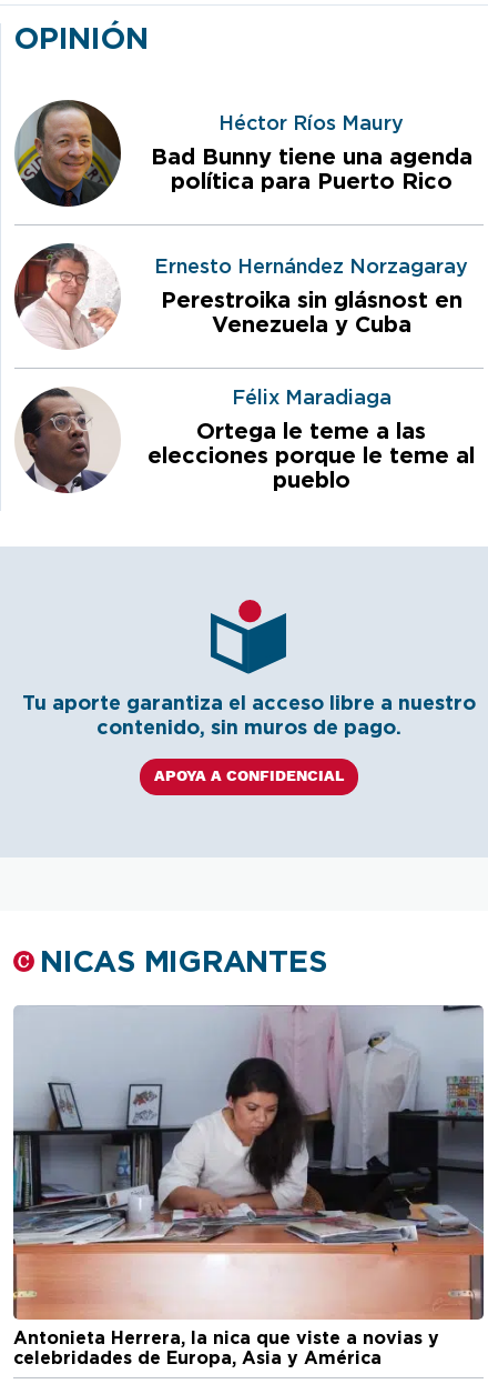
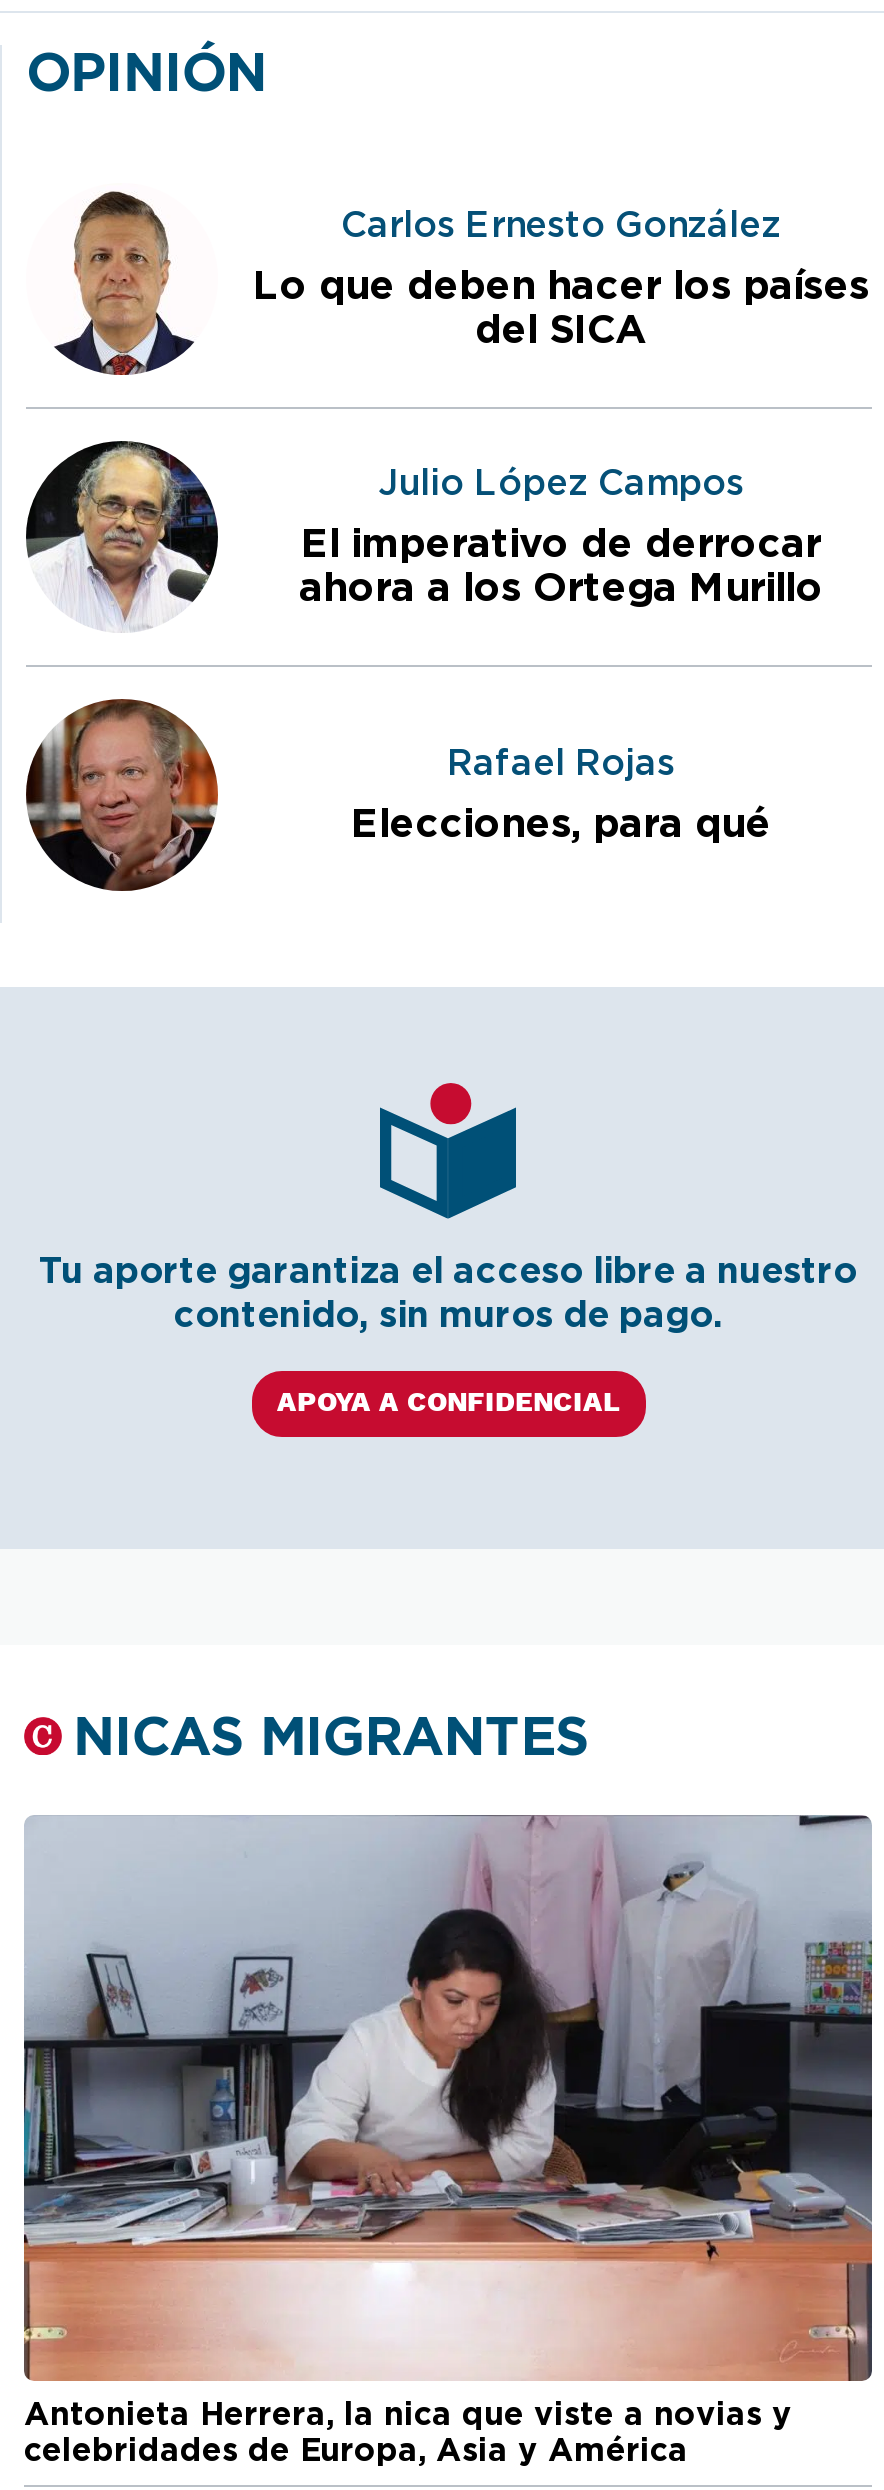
[14,99,472,208] [image] | Bad Bunny tiene una agenda | política para Puerto Rico -> [28,184,869,376] [image] | Lo que deben hacer los países | del SICA
[218,114,404,134] Héctor Ríos Maury -> [341,210,781,246] Carlos Ernesto González
[14,243,462,350] [image] | Perestroika sin glásnost en | Venezuela y Cuba -> [26,440,823,632] [image] | El imperativo de derrocar | ahora a los Ortega Murillo
[154,257,468,277] Ernesto Hernández Norzagaray -> [378,468,744,504] Julio López Campos
[14,387,121,493] [image] -> [24,698,220,892] [image]
[231,389,391,409] Félix Maradiaga -> [447,748,675,784] Rafael Rojas
[148,421,475,492] Ortega le teme a las | elecciones porque le teme al | pueblo -> [351,806,771,846] Elecciones, para qué

